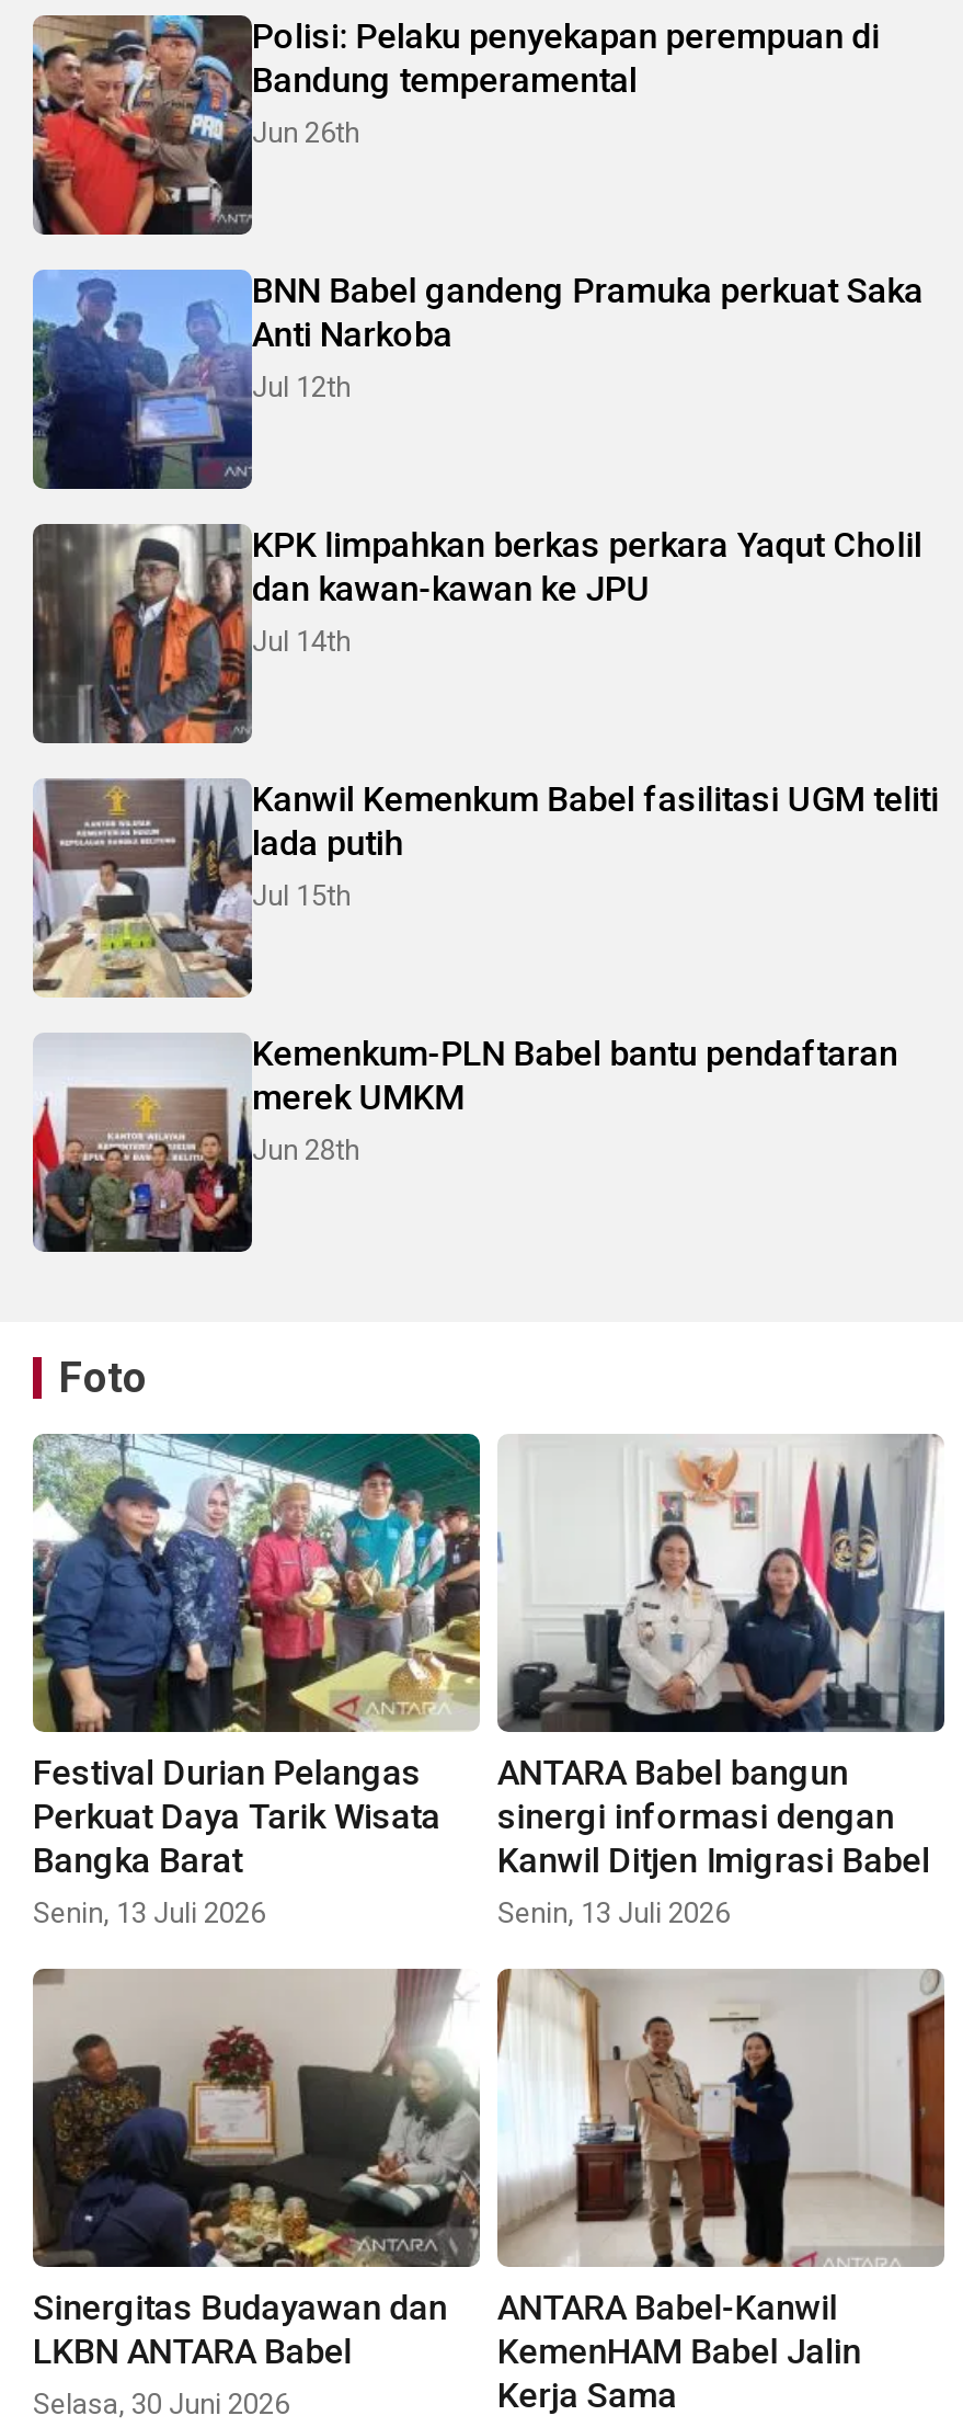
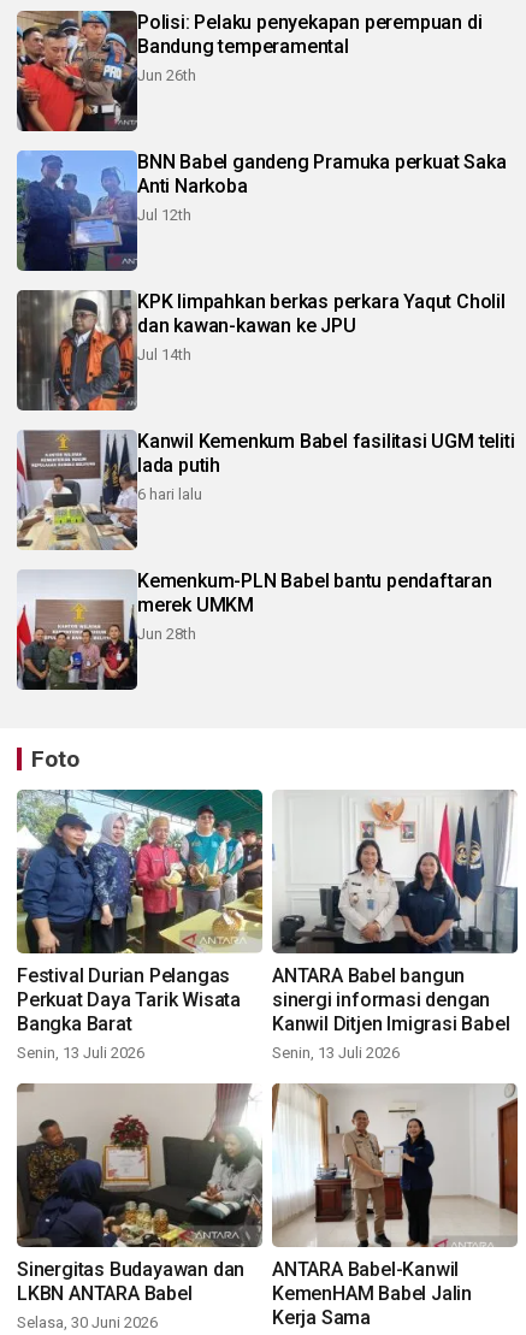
[252,879,351,912] Jul 15th -> [137,485,202,503] 6 hari lalu

